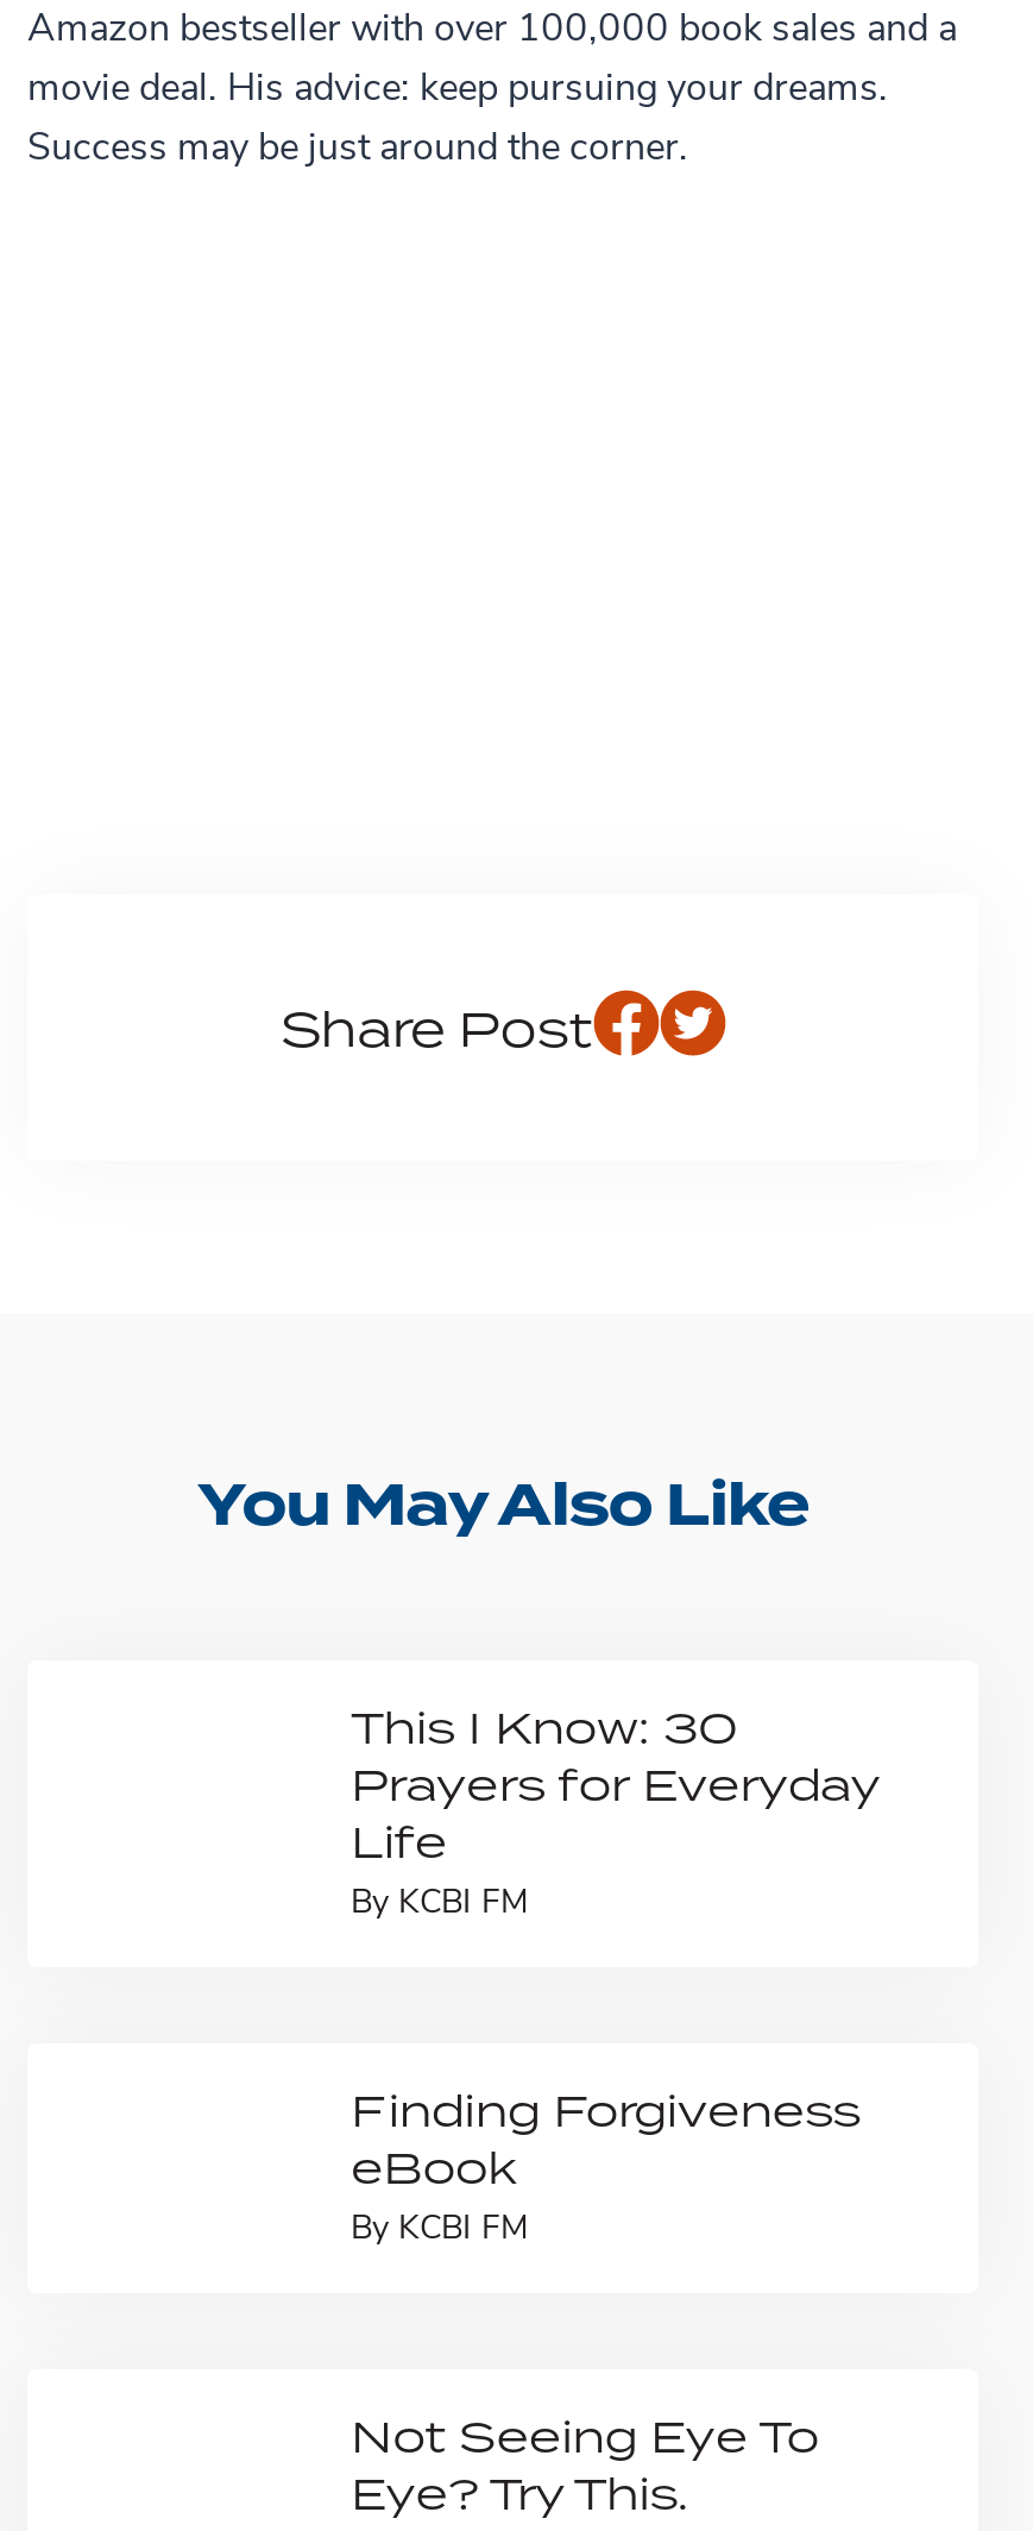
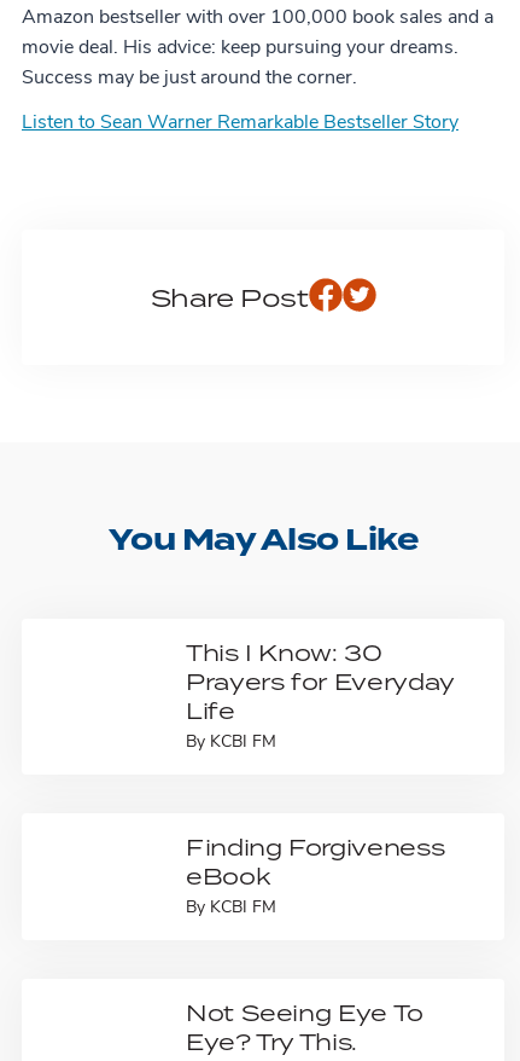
none -> [22,113,458,132] Listen to Sean Warner Remarkable Bestseller Story

